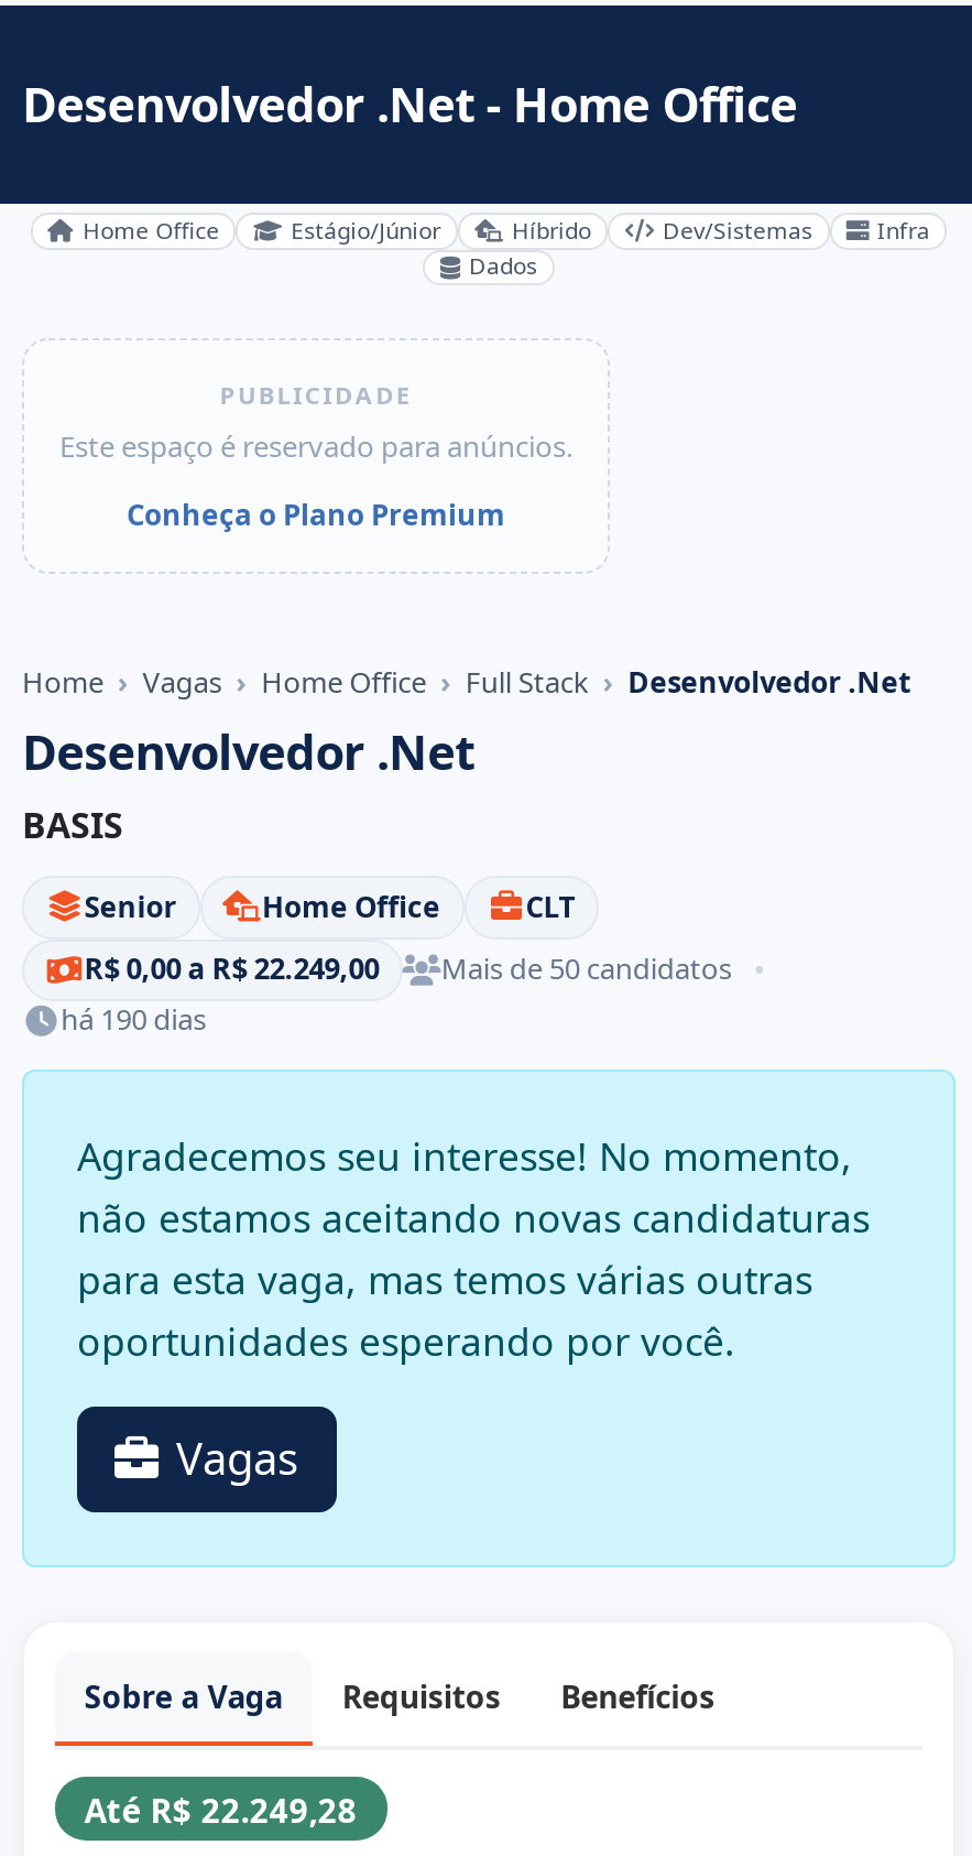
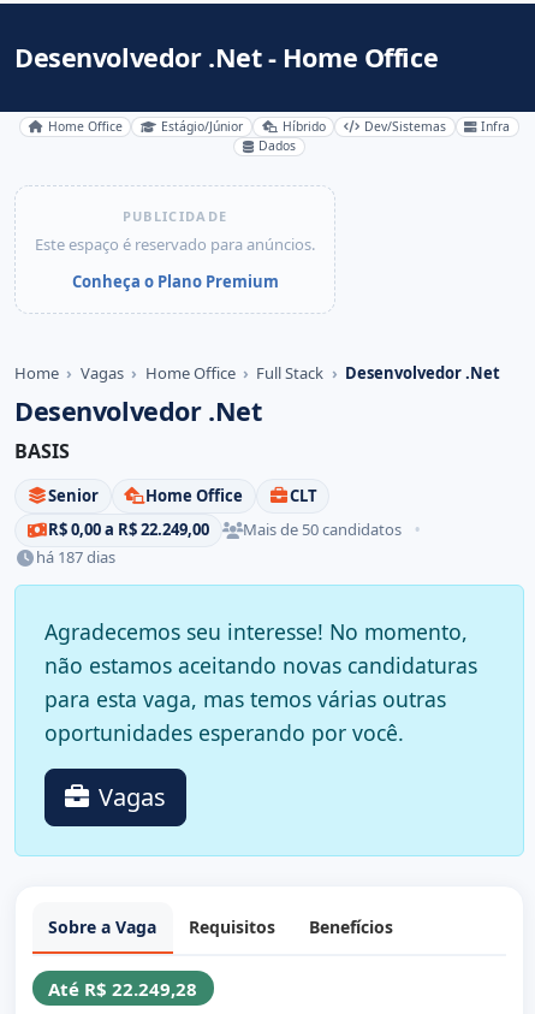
[61,999,206,1039] há 190 dias -> [36,546,115,568] há 187 dias

